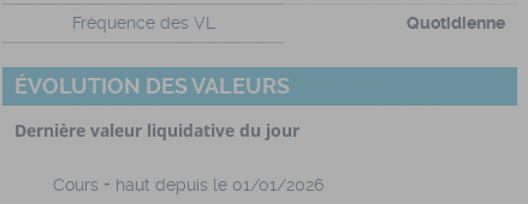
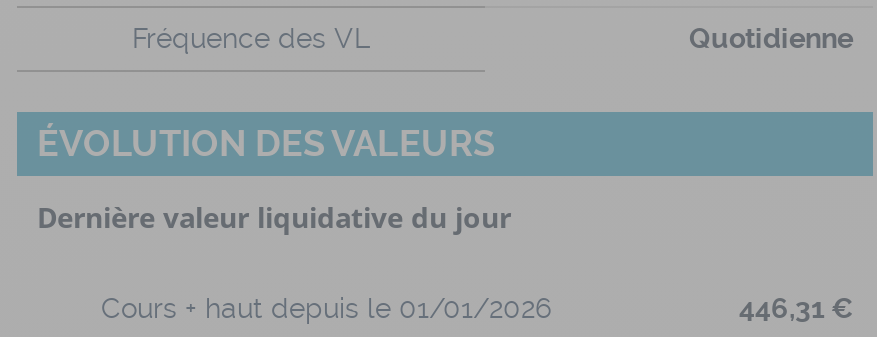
none -> [739,292,853,324] 446,31 €

